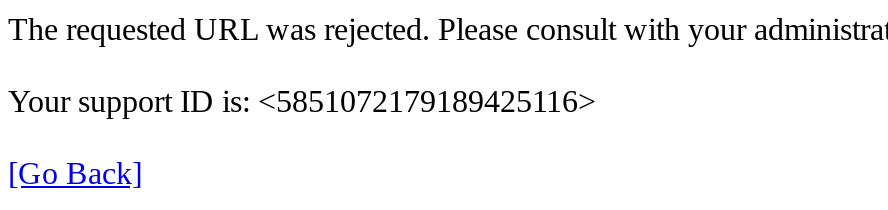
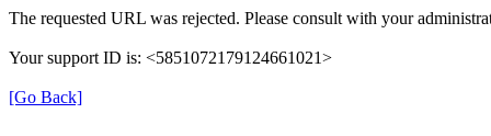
[8,84,596,118] Your support ID is: <5851072179189425116> -> [9,48,332,67] Your support ID is: <5851072179124661021>

